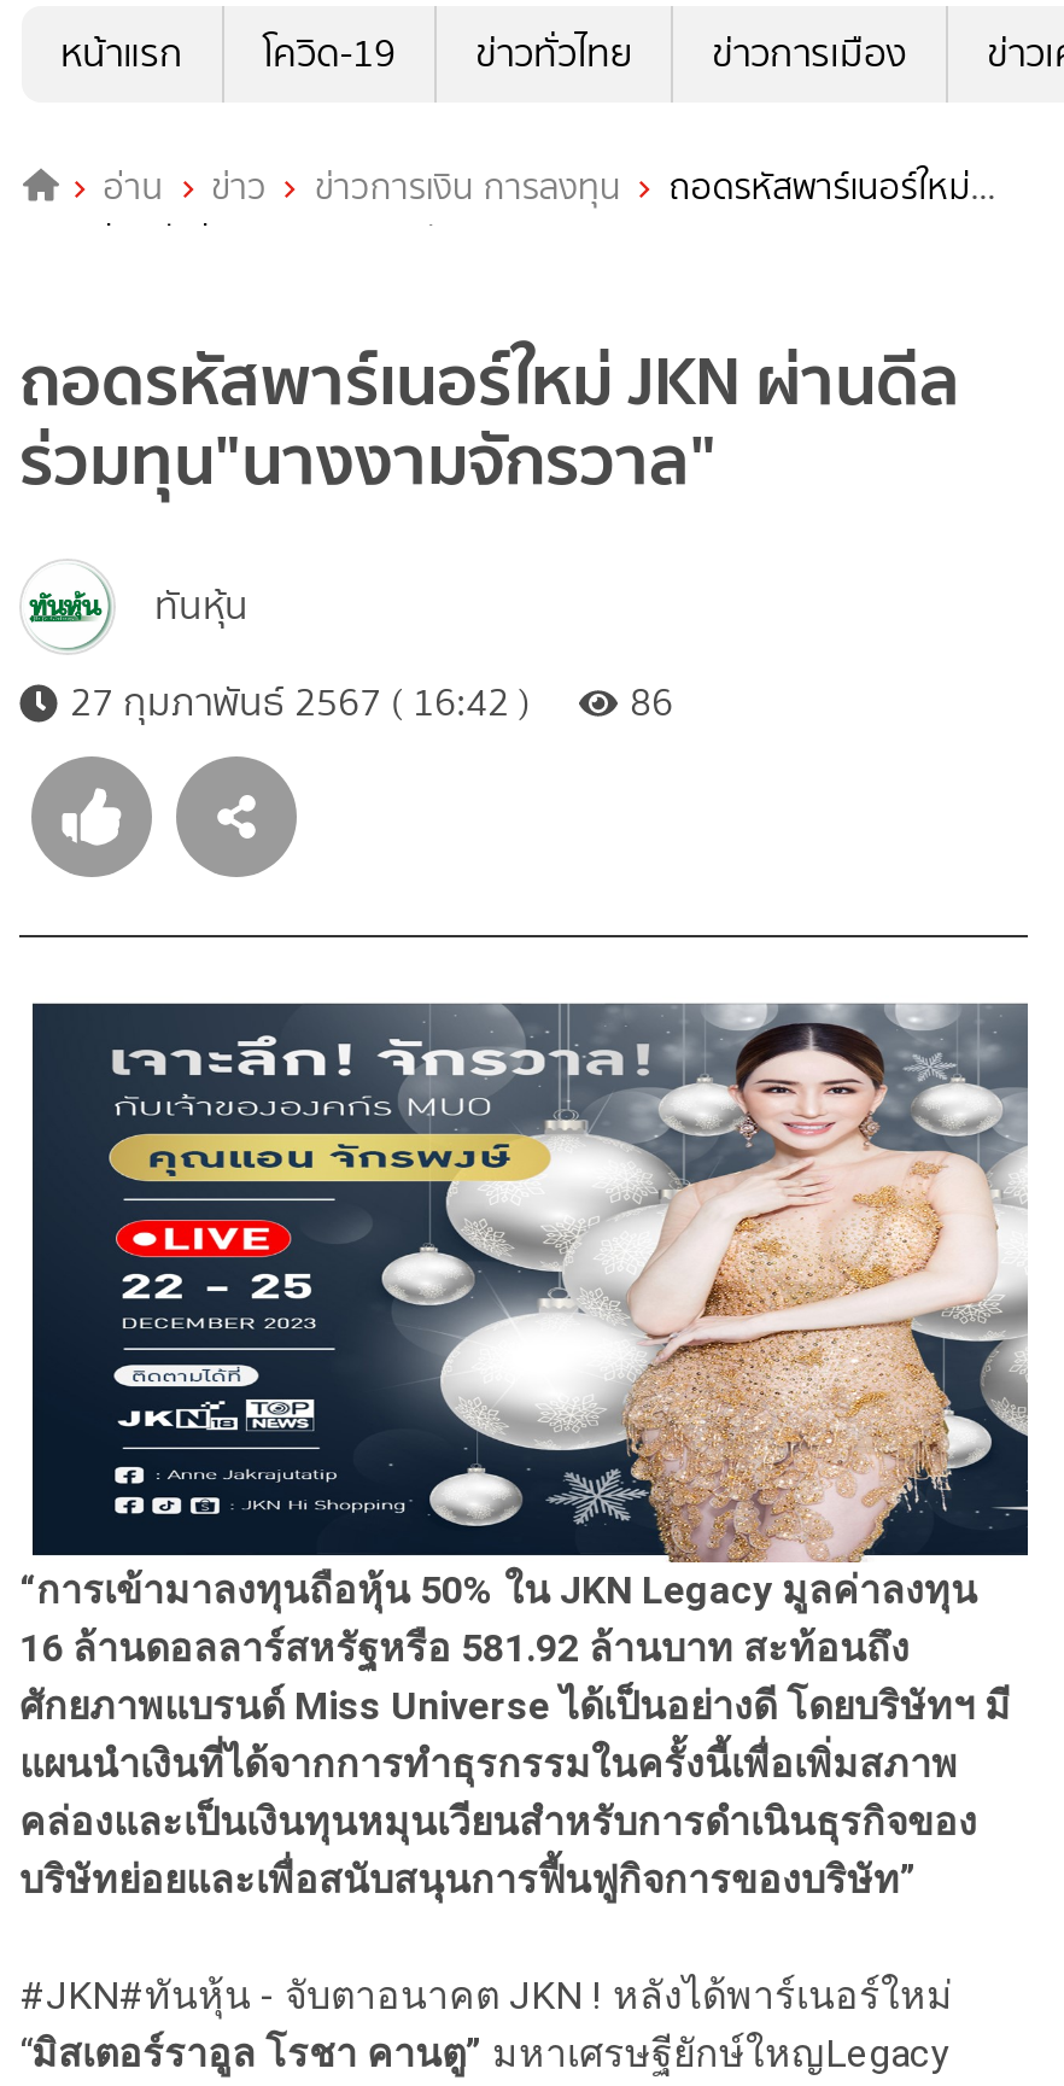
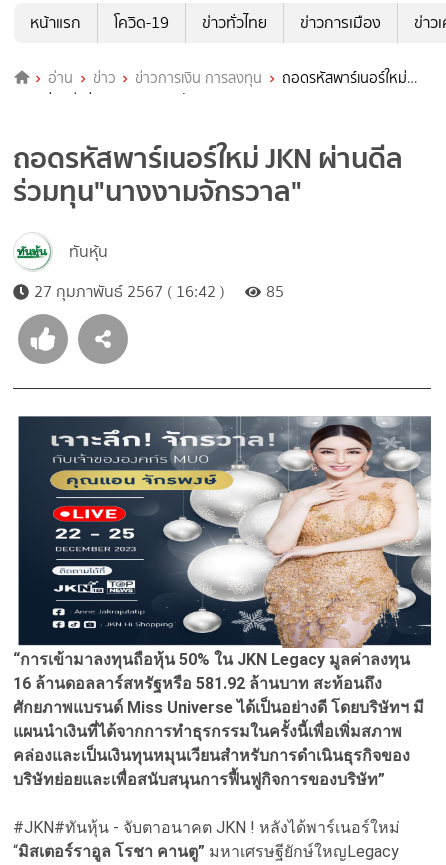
[70,674,673,730] 27 กุมภาพันธ์ 2567 ( 16:42 ) 86 -> [34,280,284,303] 27 กุมภาพันธ์ 2567 ( 16:42 ) 85

